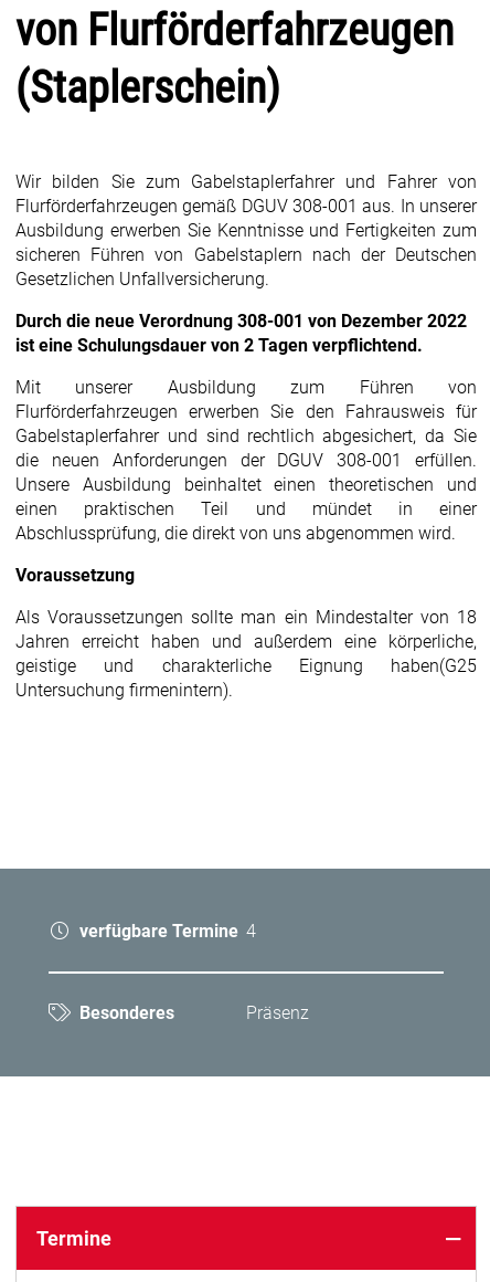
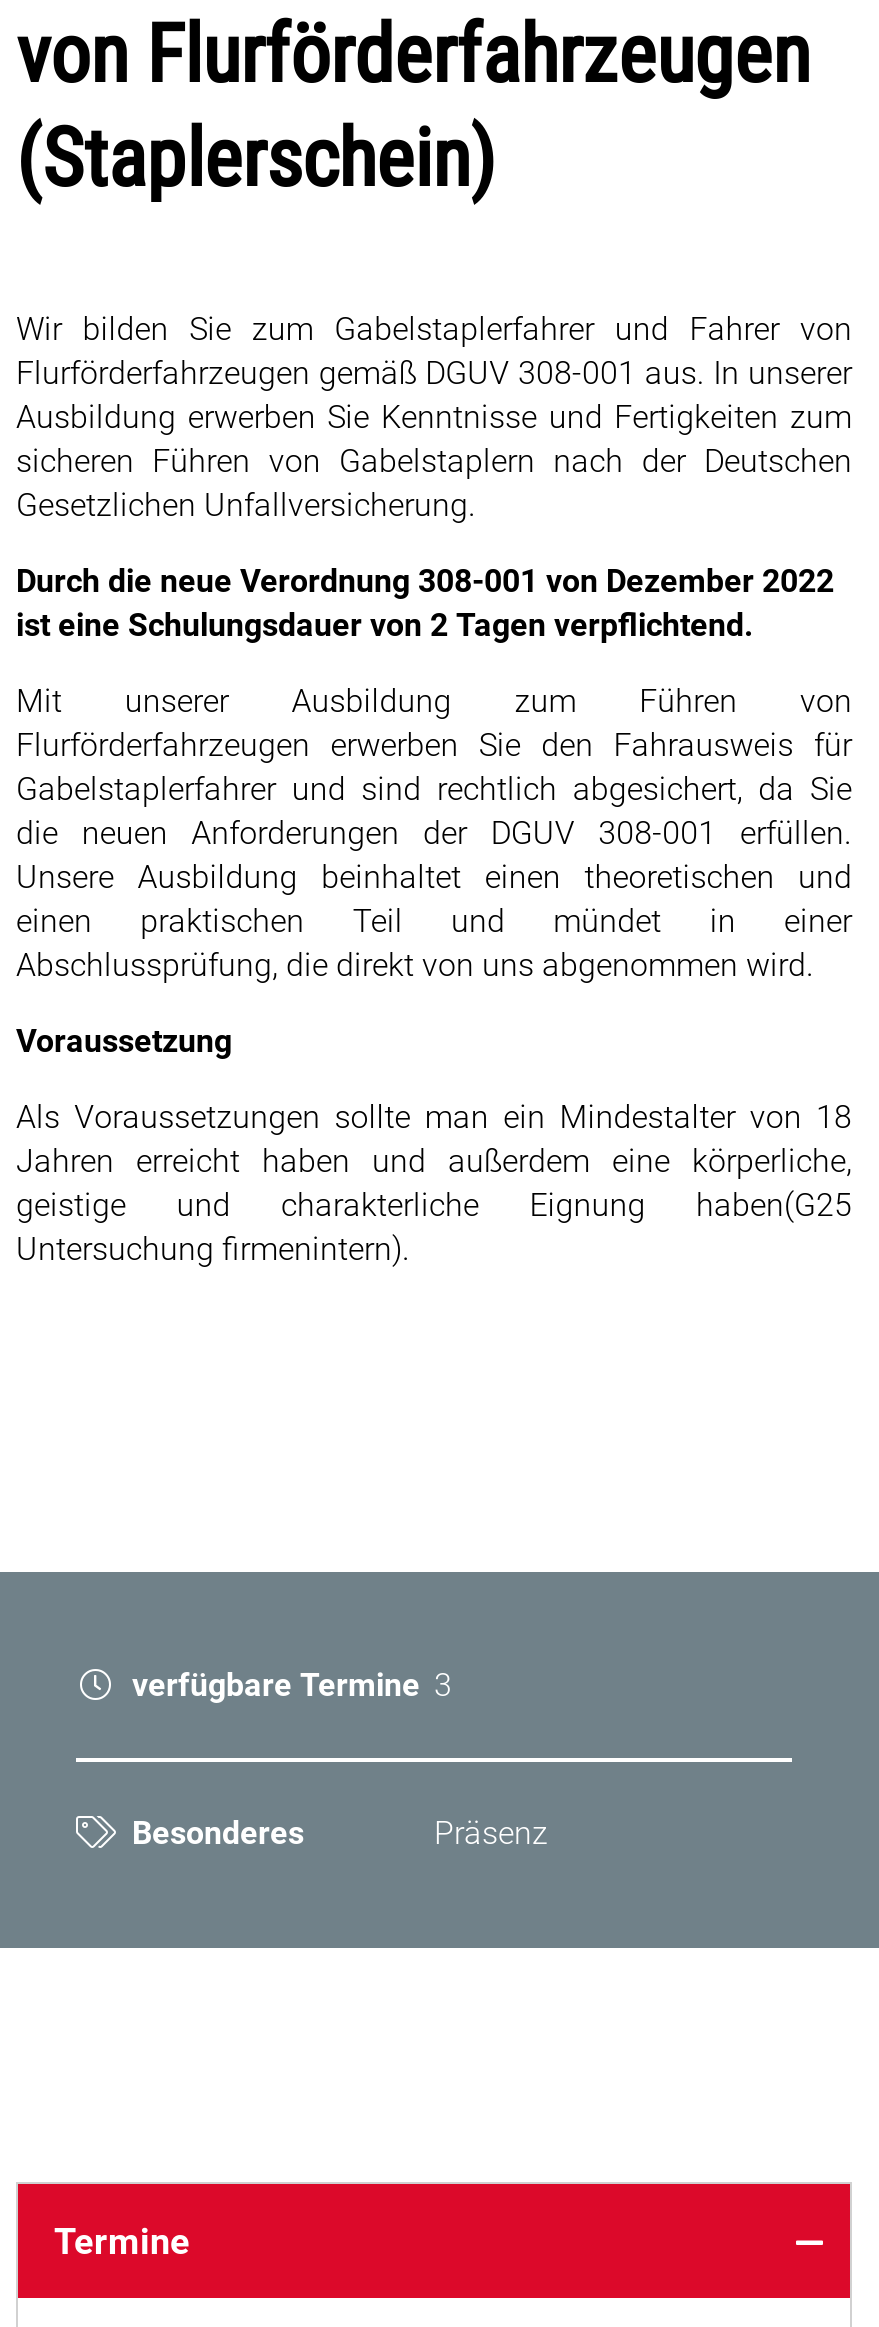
[71,921,256,942] verfügbare Termine 4 -> [116,1666,452,1704] verfügbare Termine 3

